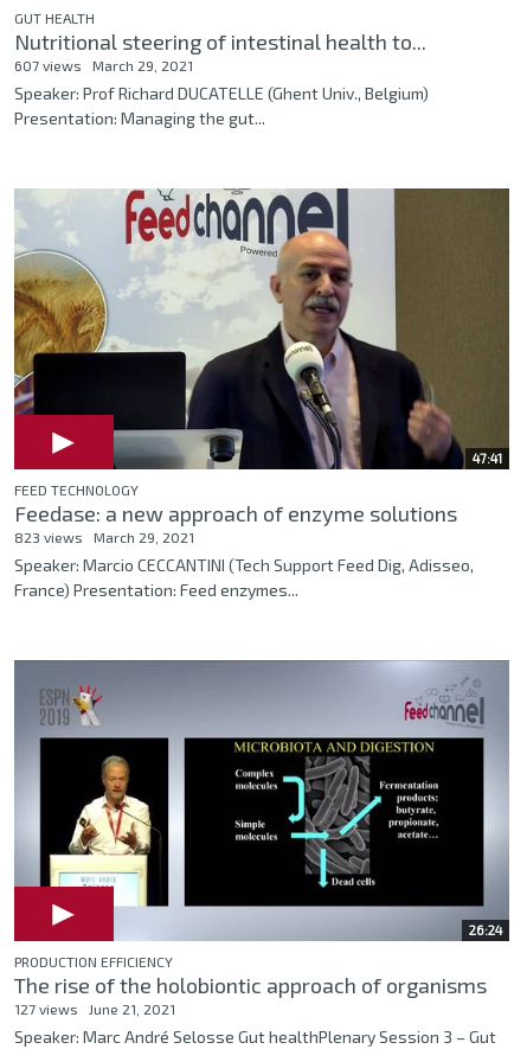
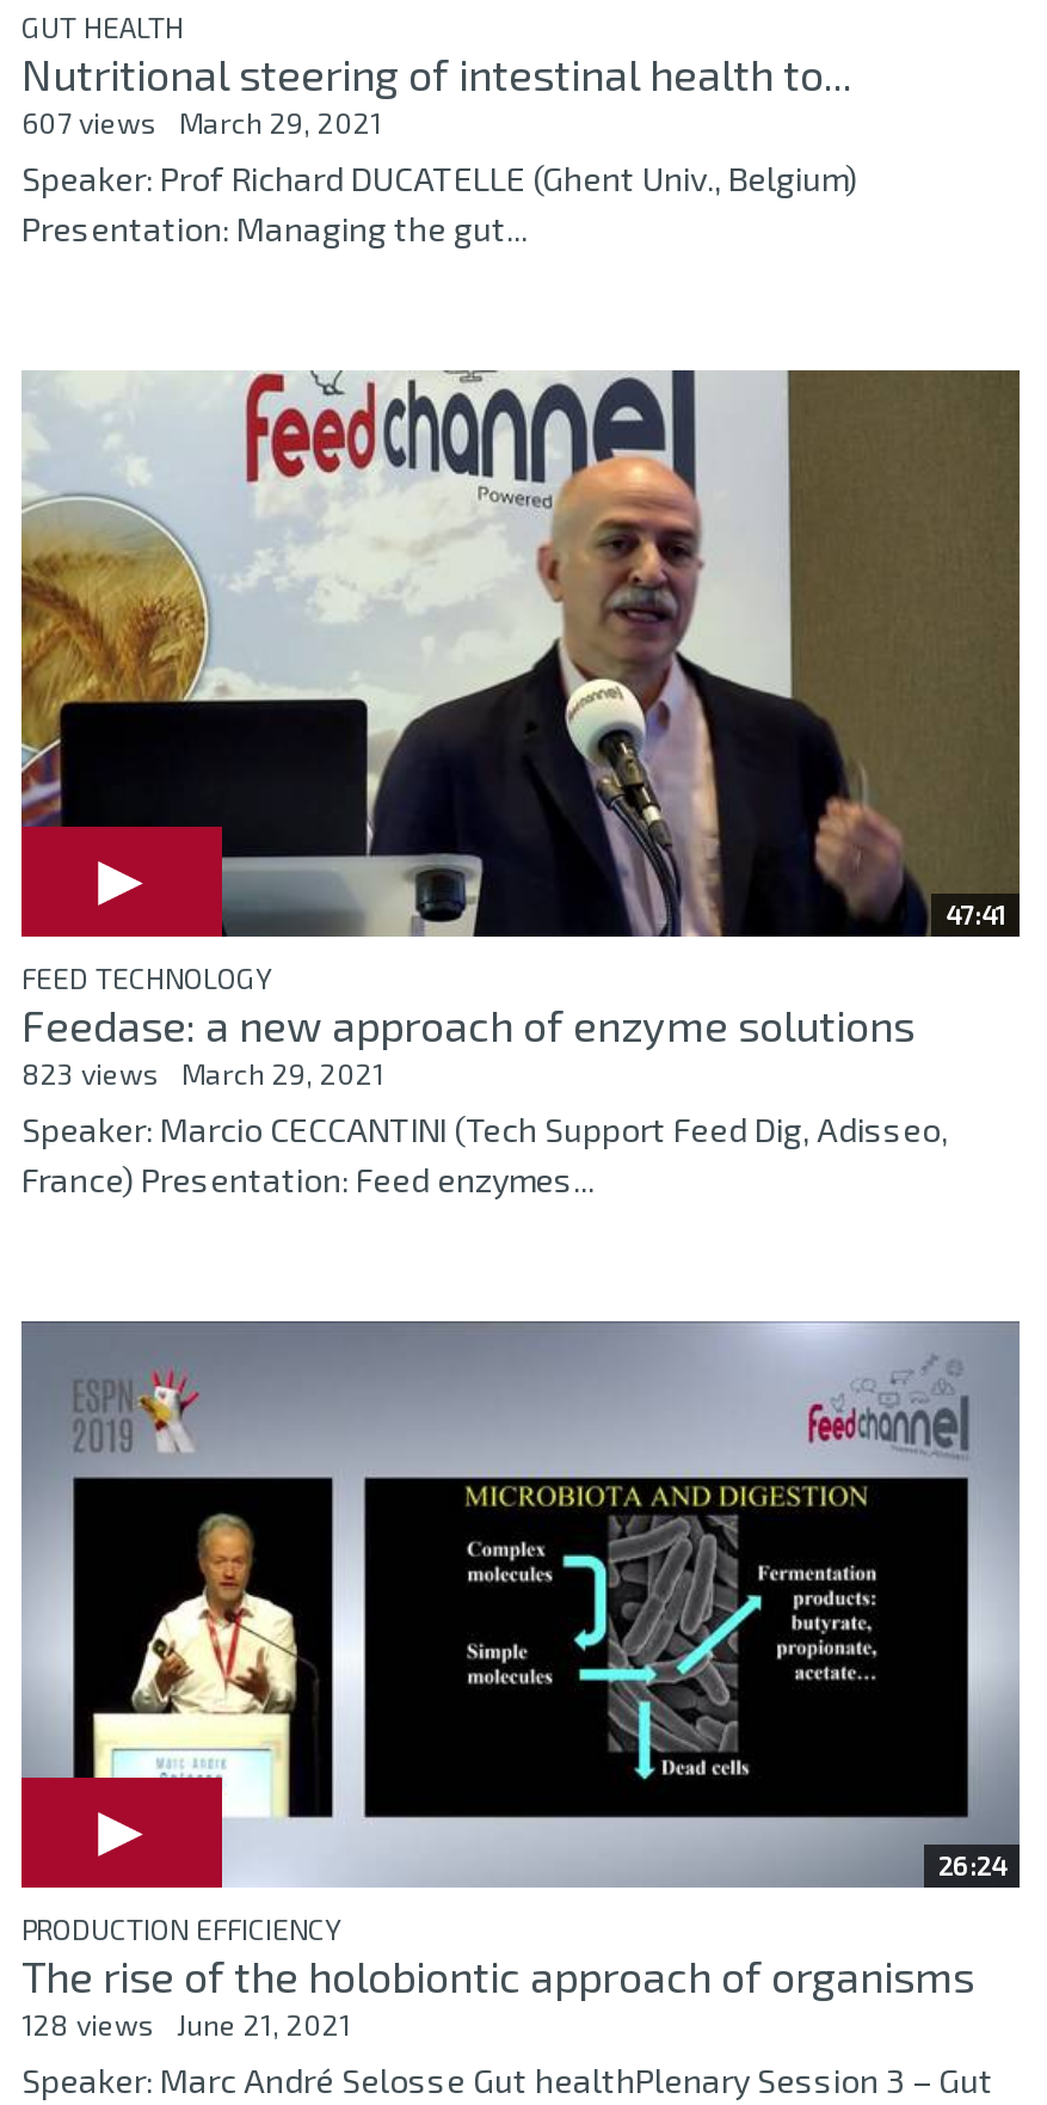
[14,1000,175,1017] 127 views June 21, 2021 -> [21,2007,351,2040] 128 views June 21, 2021

